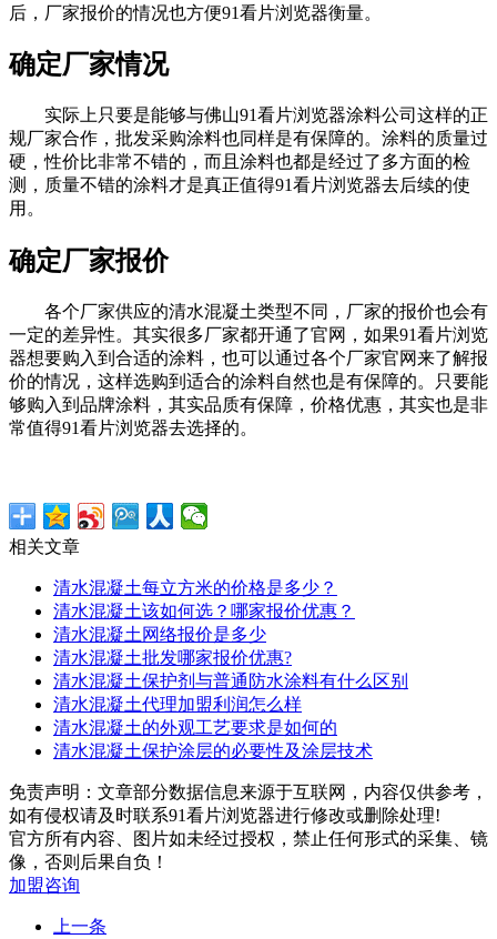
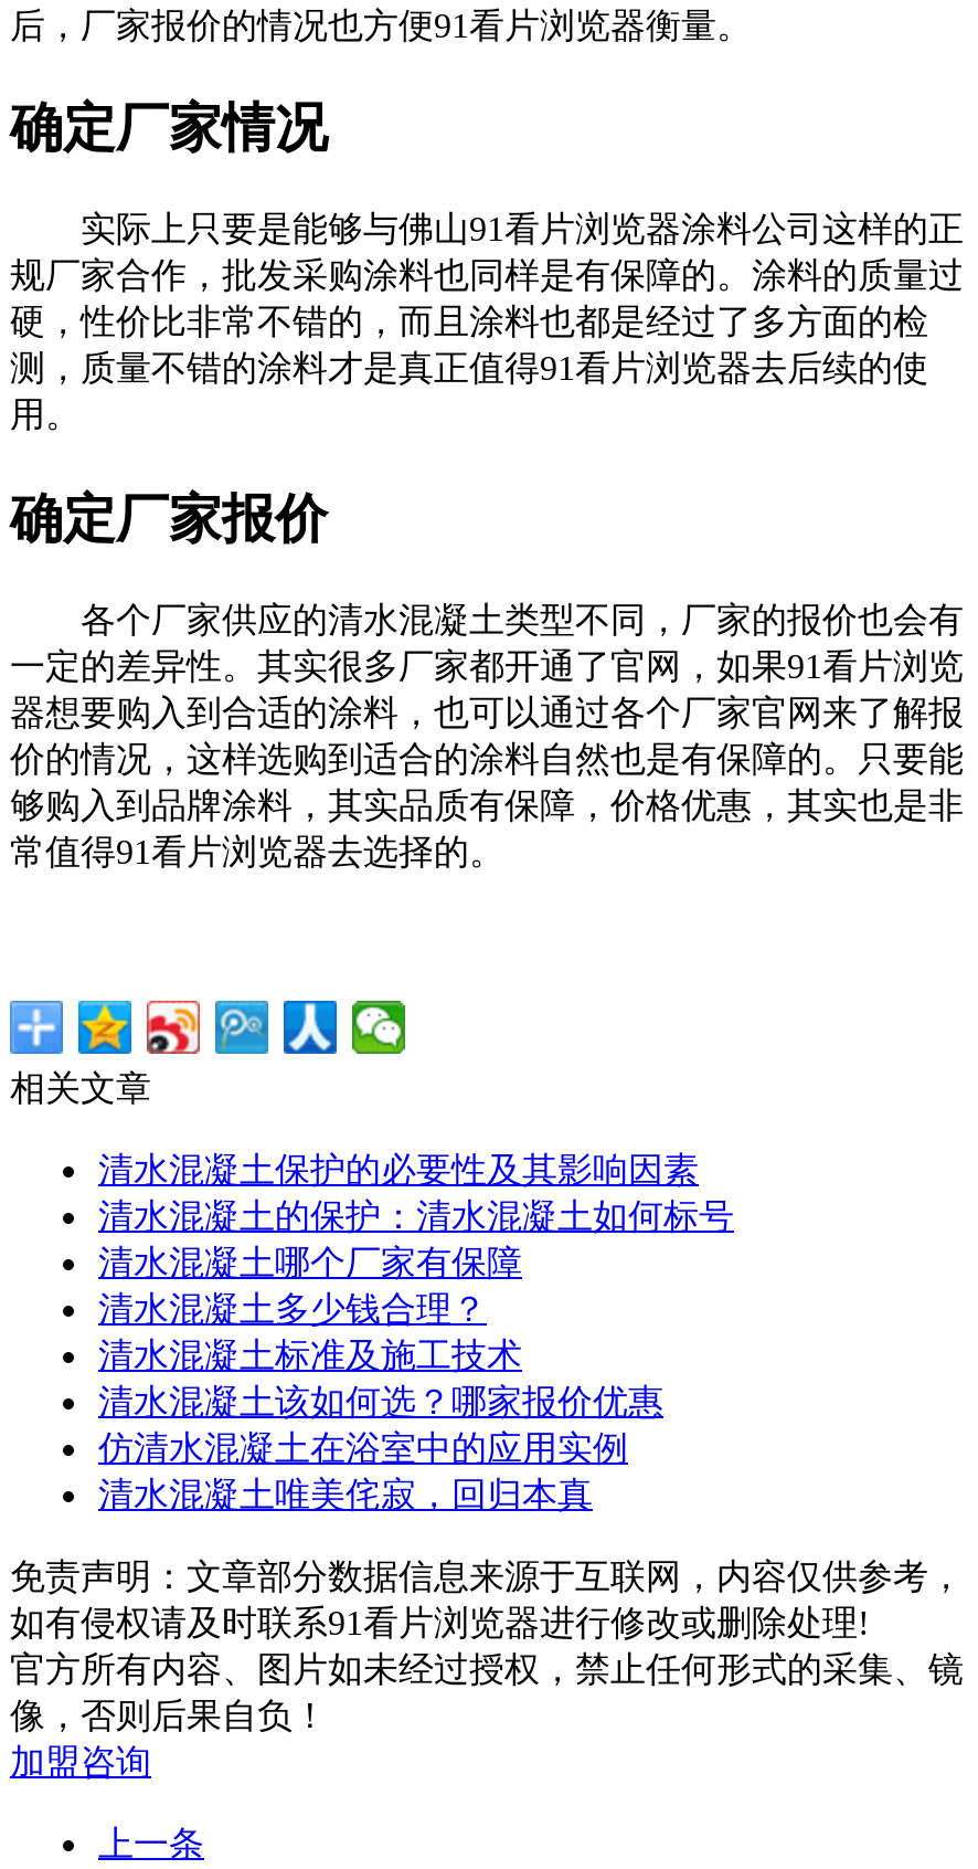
[53,578,408,761] 清水混凝土每立方米的价格是多少？ | 清水混凝土该如何选？哪家报价优惠？ | 清水混凝土网络报价是多少 | 清水混凝土批发哪家报价优惠? | 清水混凝土保护剂与普通防水涂料有什么区别 | 清水混凝土代理加盟利润怎么样 | 清水混凝土的外观工艺要求是如何的 | 清水混凝土保护涂层的必要性及涂层技术 -> [98,1151,734,1514] 清水混凝土保护的必要性及其影响因素 | 清水混凝土的保护：清水混凝土如何标号 | 清水混凝土哪个厂家有保障 | 清水混凝土多少钱合理？ | 清水混凝土标准及施工技术 | 清水混凝土该如何选？哪家报价优惠 | 仿清水混凝土在浴室中的应用实例 | 清水混凝土唯美侘寂，回归本真

